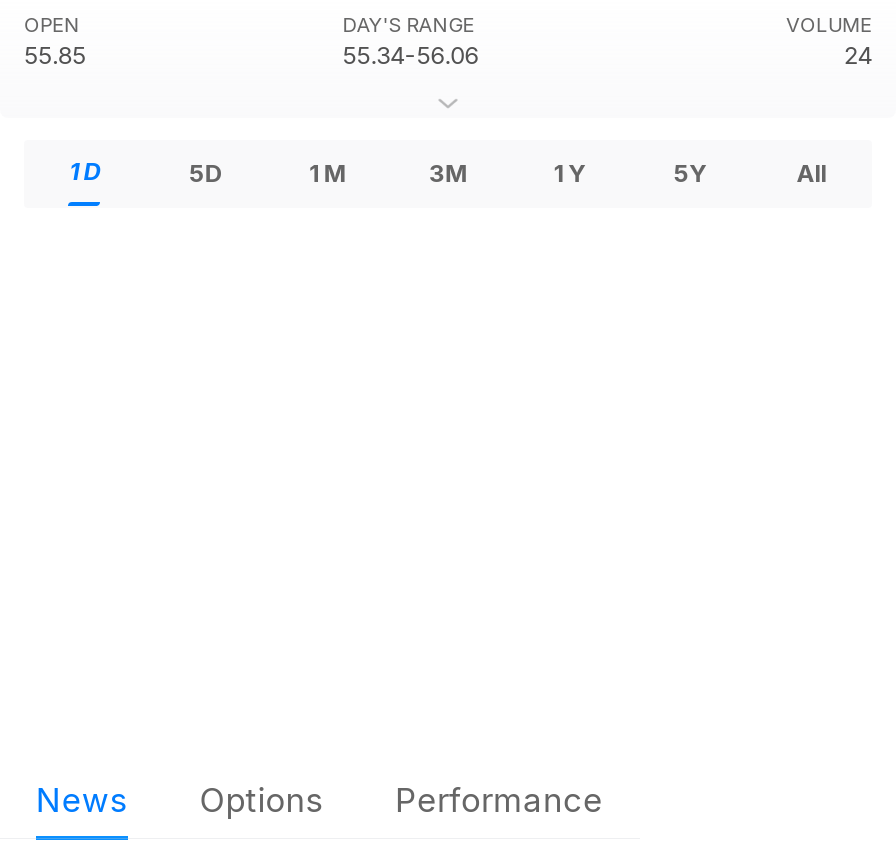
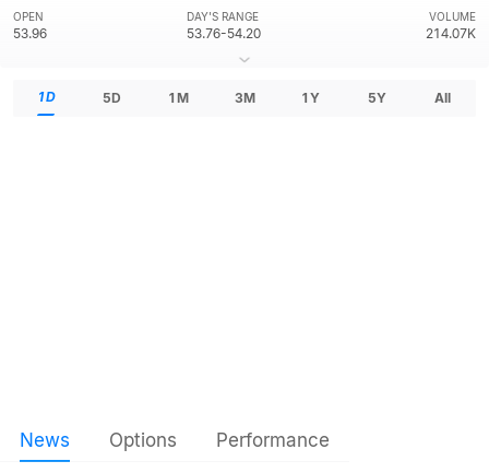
[24,40,86,70] 55.85 -> [13,25,47,42] 53.96
[342,40,478,70] 55.34-56.06 -> [187,25,261,42] 53.76-54.20
[844,40,872,70] 24 -> [426,25,476,42] 214.07K

